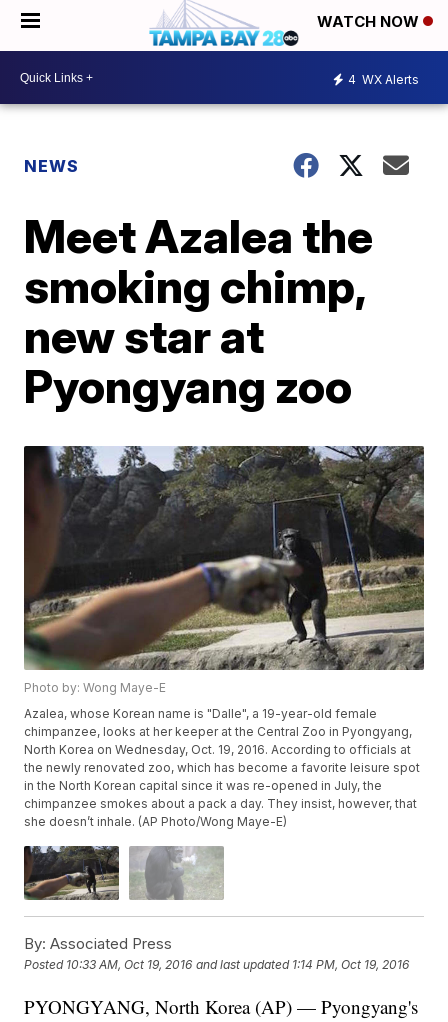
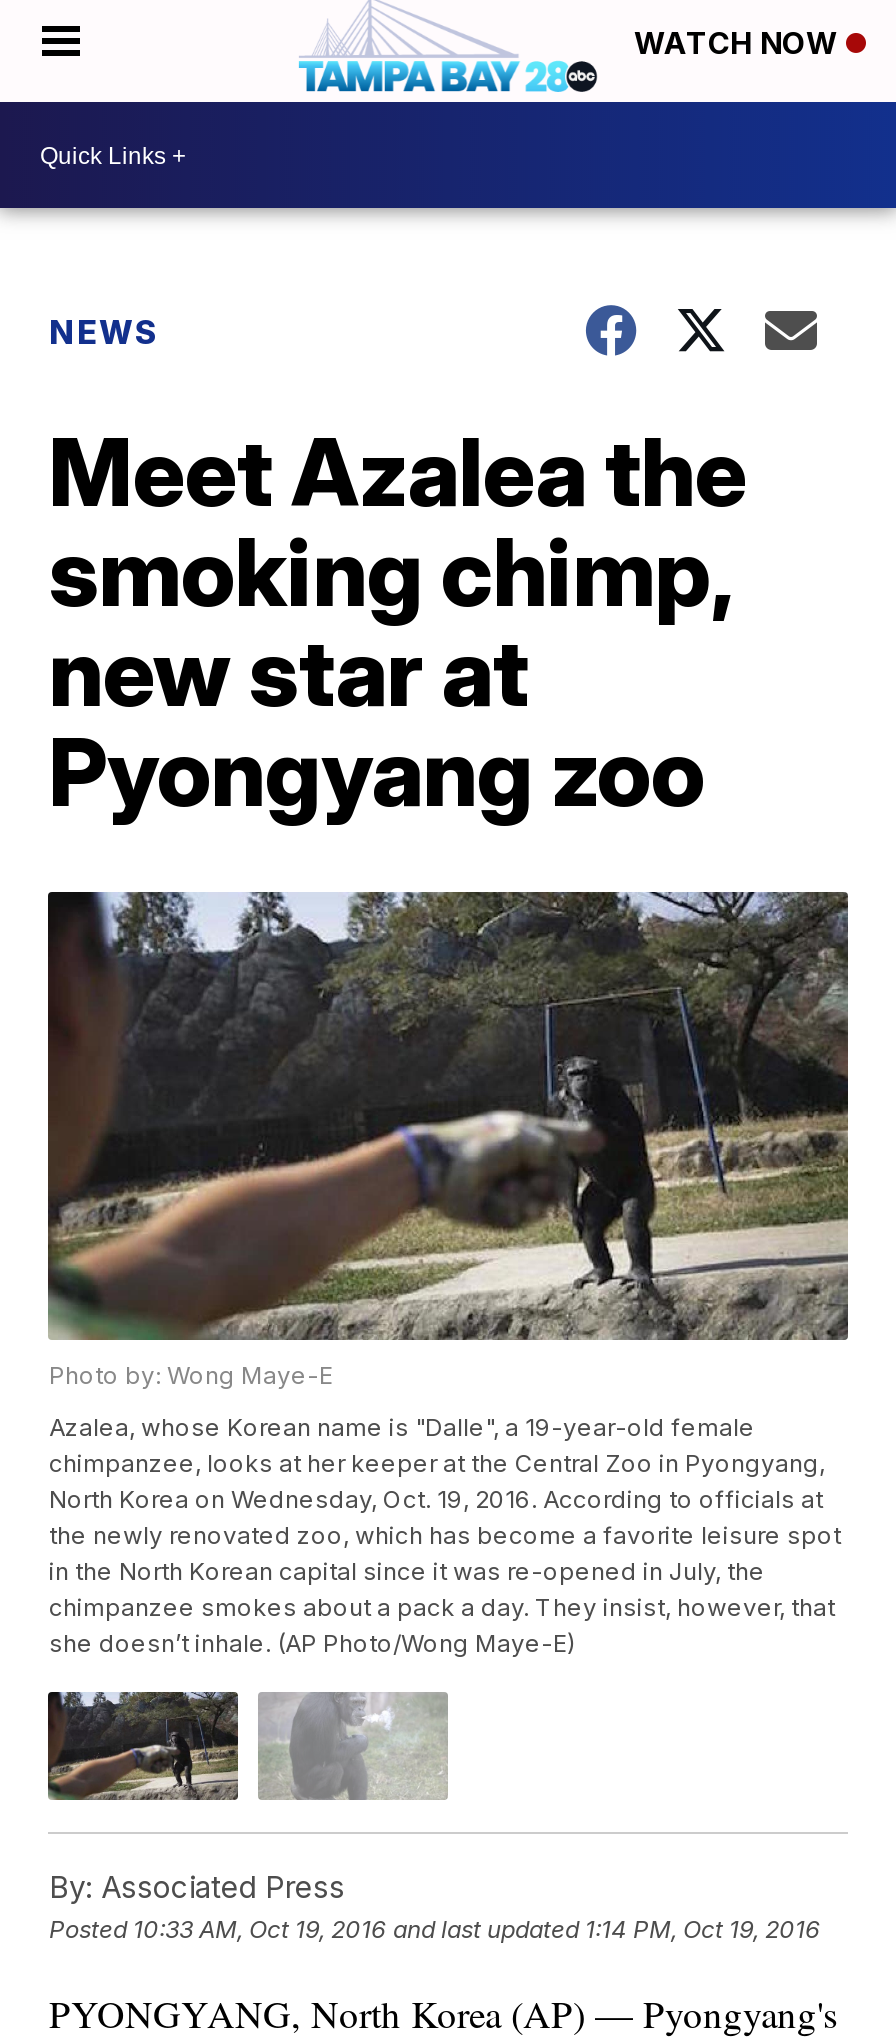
[348,71,419,86] 4 WX Alerts -> none

